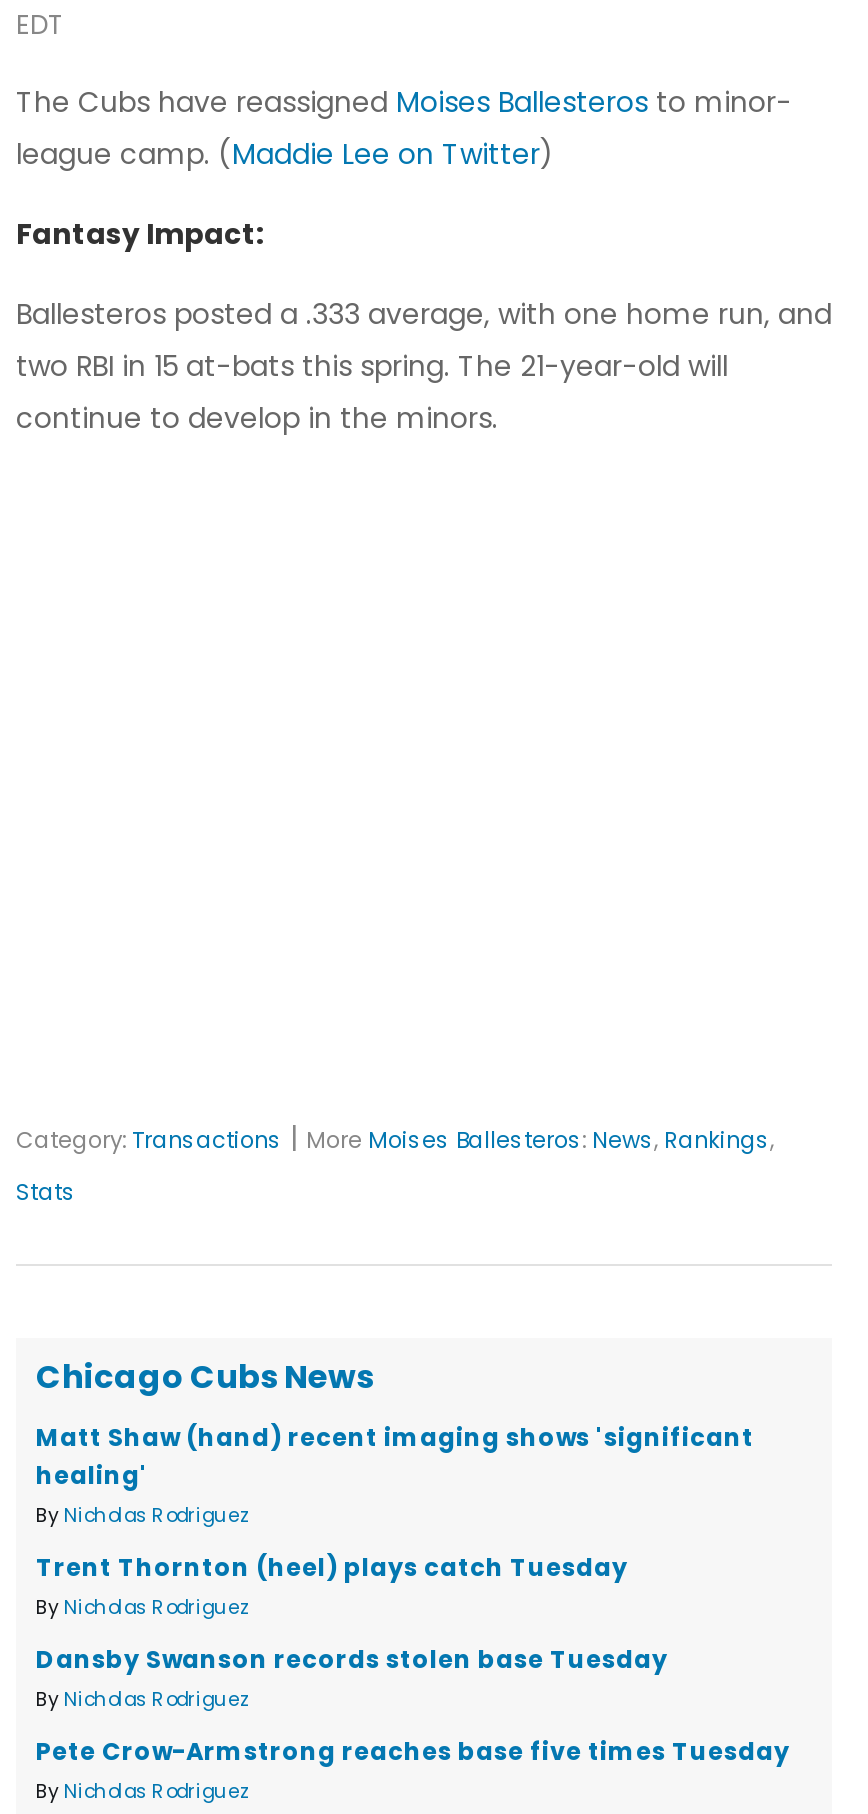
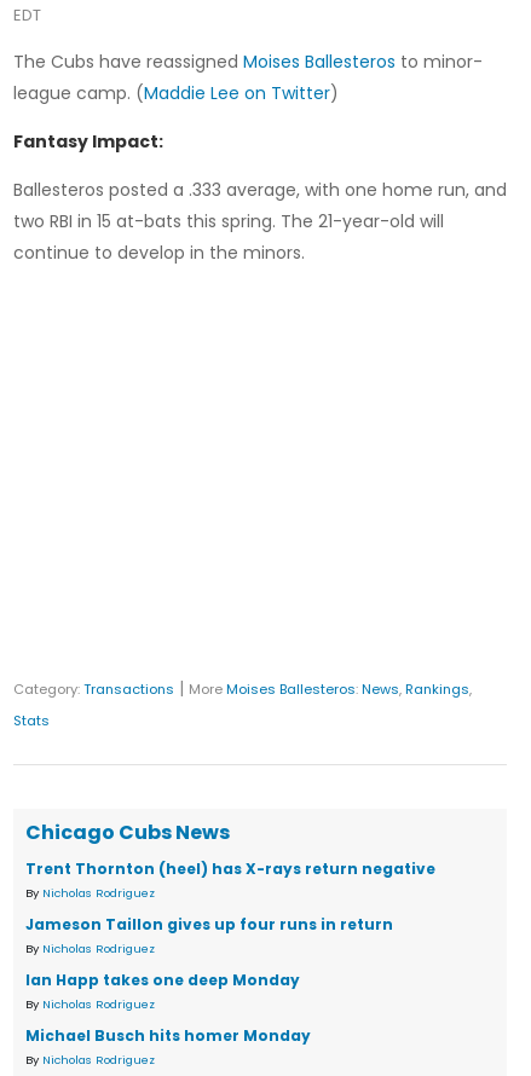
[36,1421,754,1493] Matt Shaw (hand) recent imaging shows 'significant | healing' -> [25,859,435,879] Trent Thornton (heel) has X-rays return negative
[36,1551,628,1585] Trent Thornton (heel) plays catch Tuesday -> [25,914,393,935] Jameson Taillon gives up four runs in return
[36,1643,668,1677] Dansby Swanson records stolen base Tuesday -> [25,970,300,991] Ian Happ takes one deep Monday
[36,1735,790,1769] Pete Crow-Armstrong reaches base five times Tuesday -> [25,1026,311,1046] Michael Busch hits homer Monday

